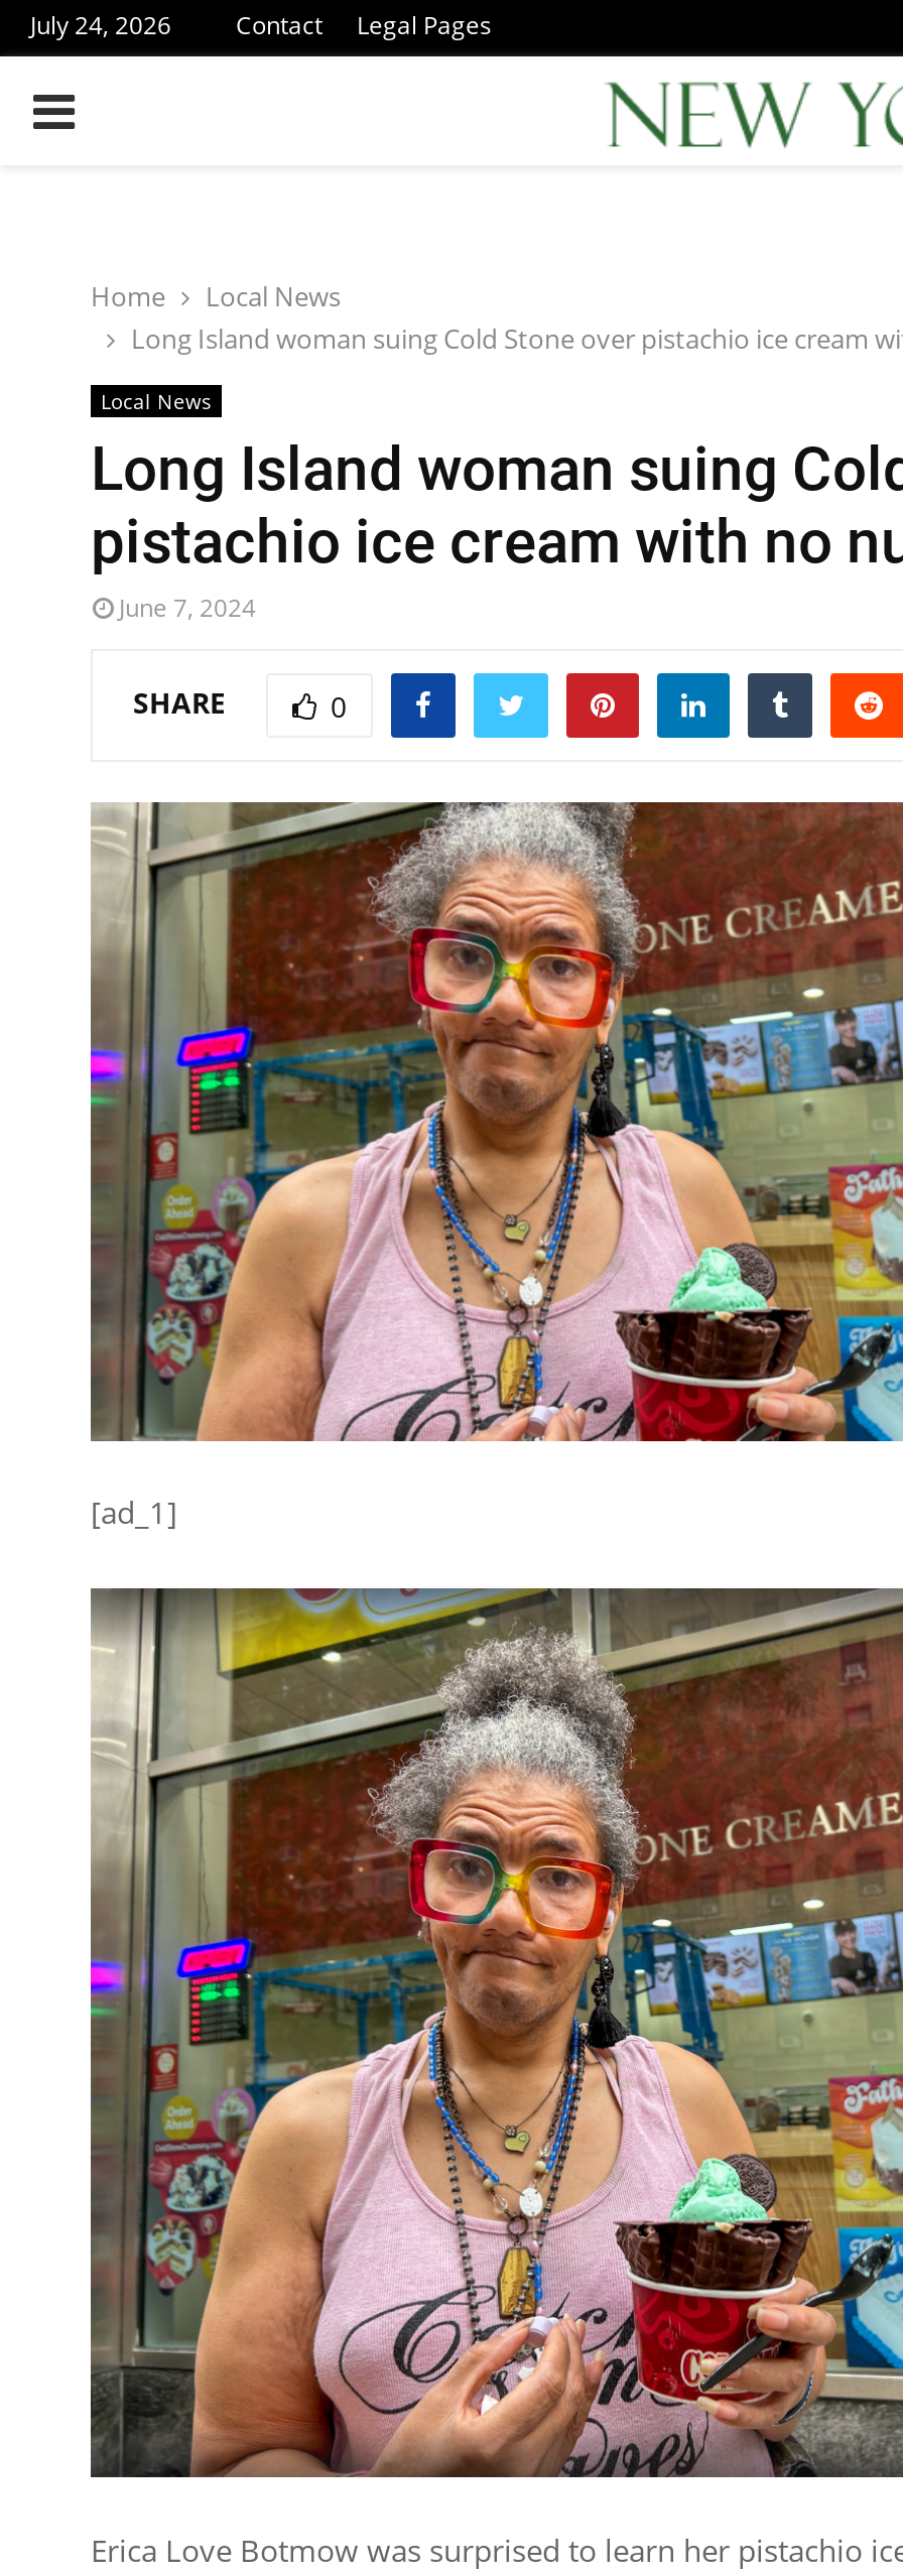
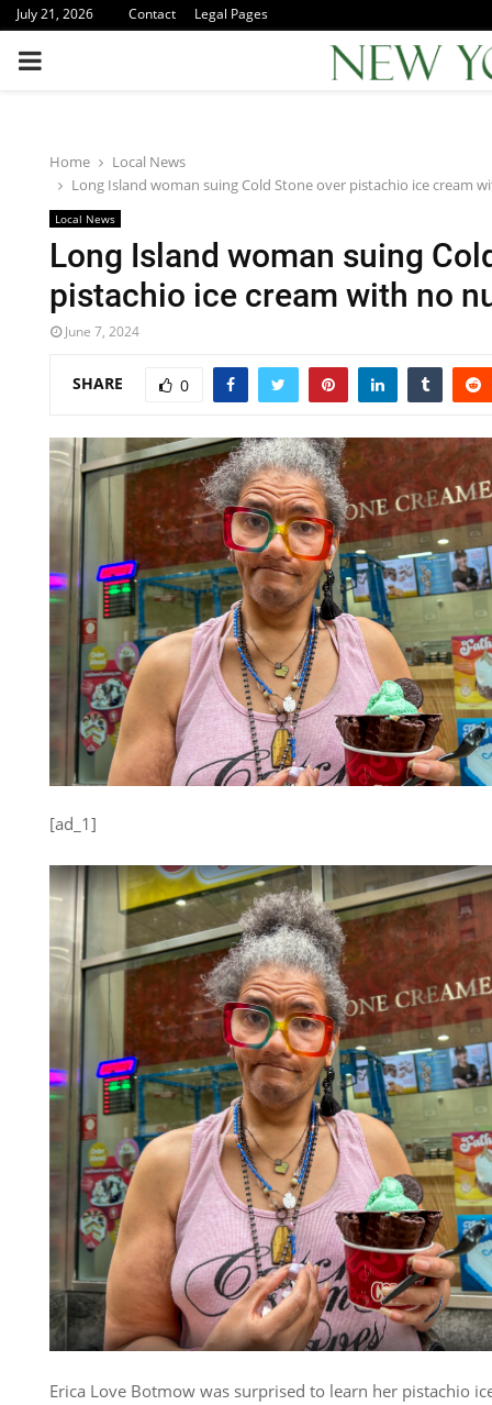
[30,8,492,42] July 24, 2026 Contact Legal Pages -> [16,4,268,23] July 21, 2026 Contact Legal Pages

